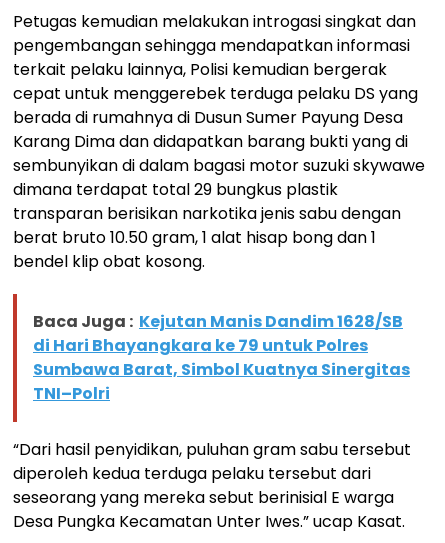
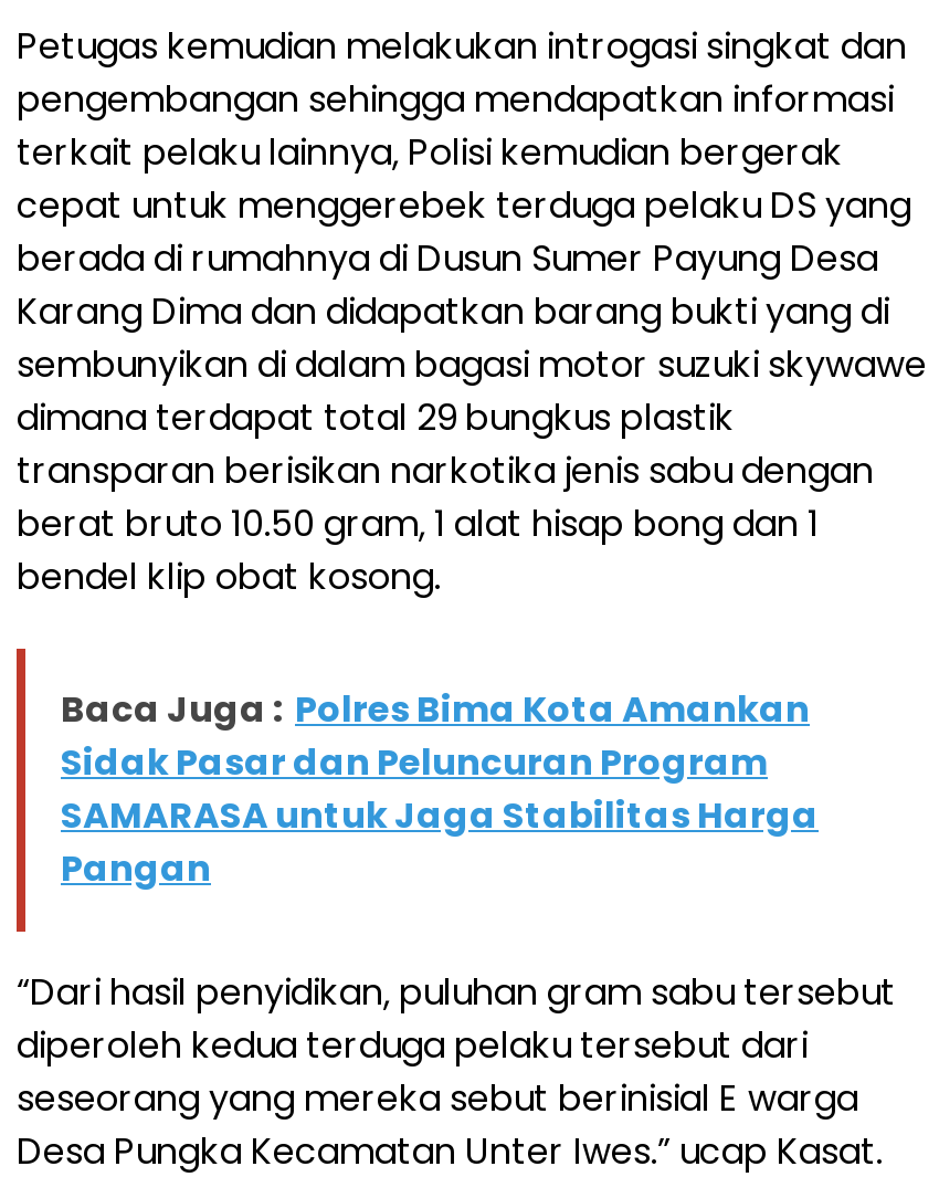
[33,310,410,405] Baca Juga : Kejutan Manis Dandim 1628/SB | di Hari Bhayangkara ke 79 untuk Polres | Sumbawa Barat, Simbol Kuatnya Sinergitas | TNI–Polri -> [61,684,819,894] Baca Juga : Polres Bima Kota Amankan | Sidak Pasar dan Peluncuran Program | SAMARASA untuk Jaga Stabilitas Harga | Pangan

